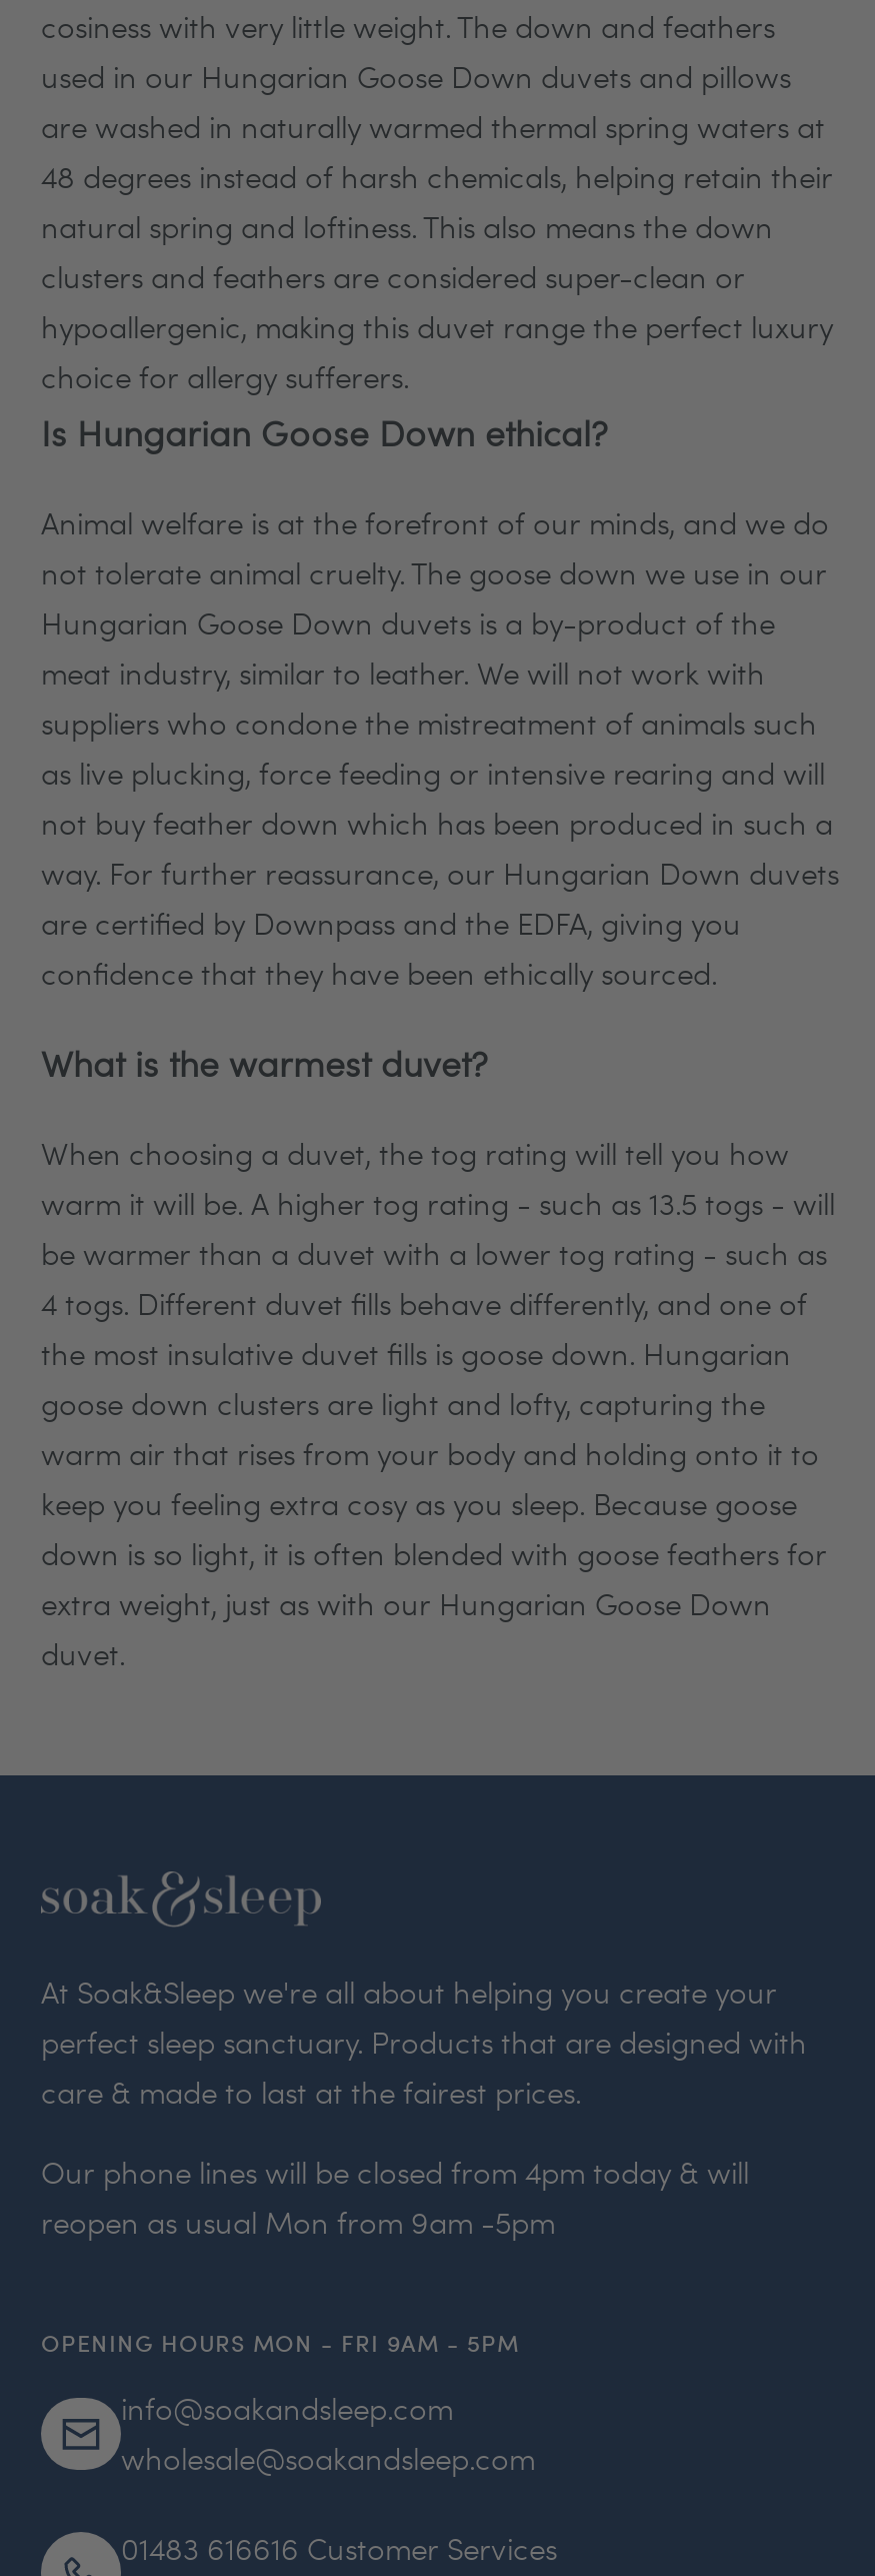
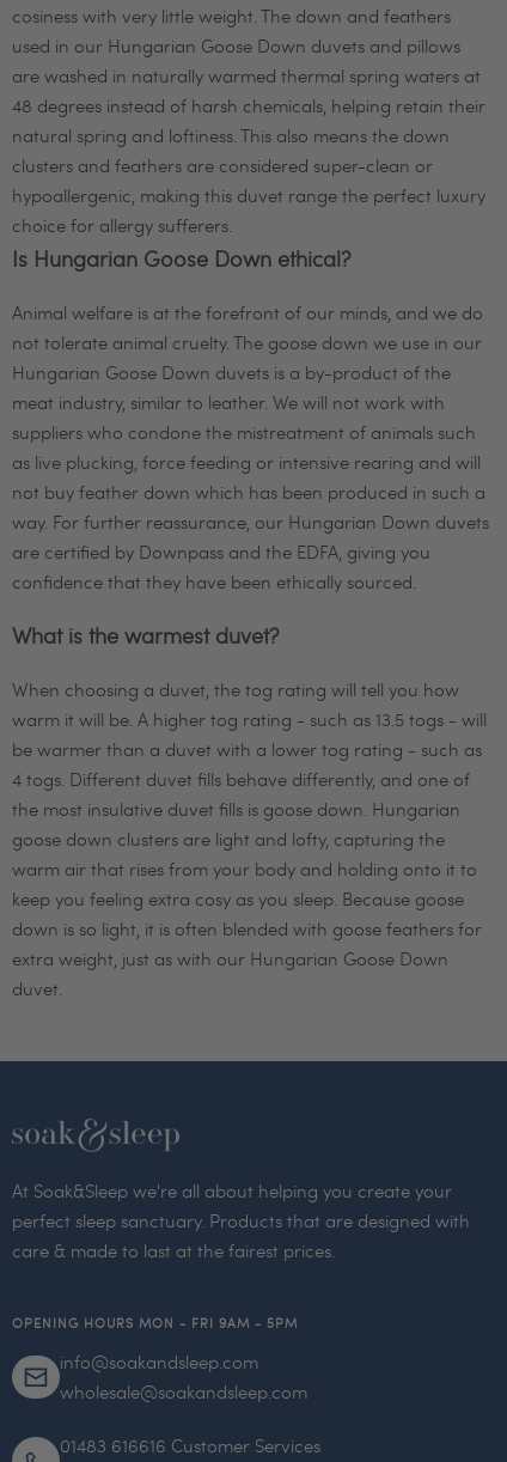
[41,2152,749,2242] Our phone lines will be closed from 4pm today & will | reopen as usual Mon from 9am -5pm -> none

